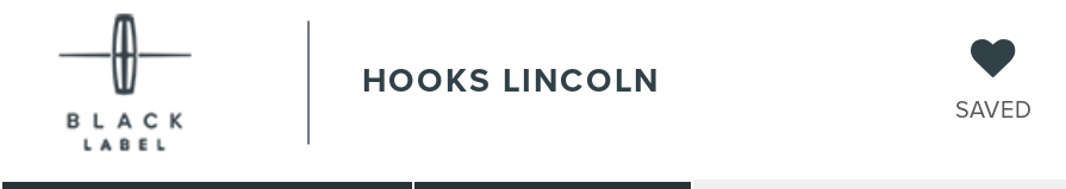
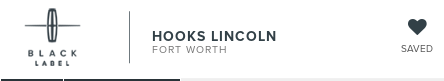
none -> [152,42,227,56] FORT WORTH

